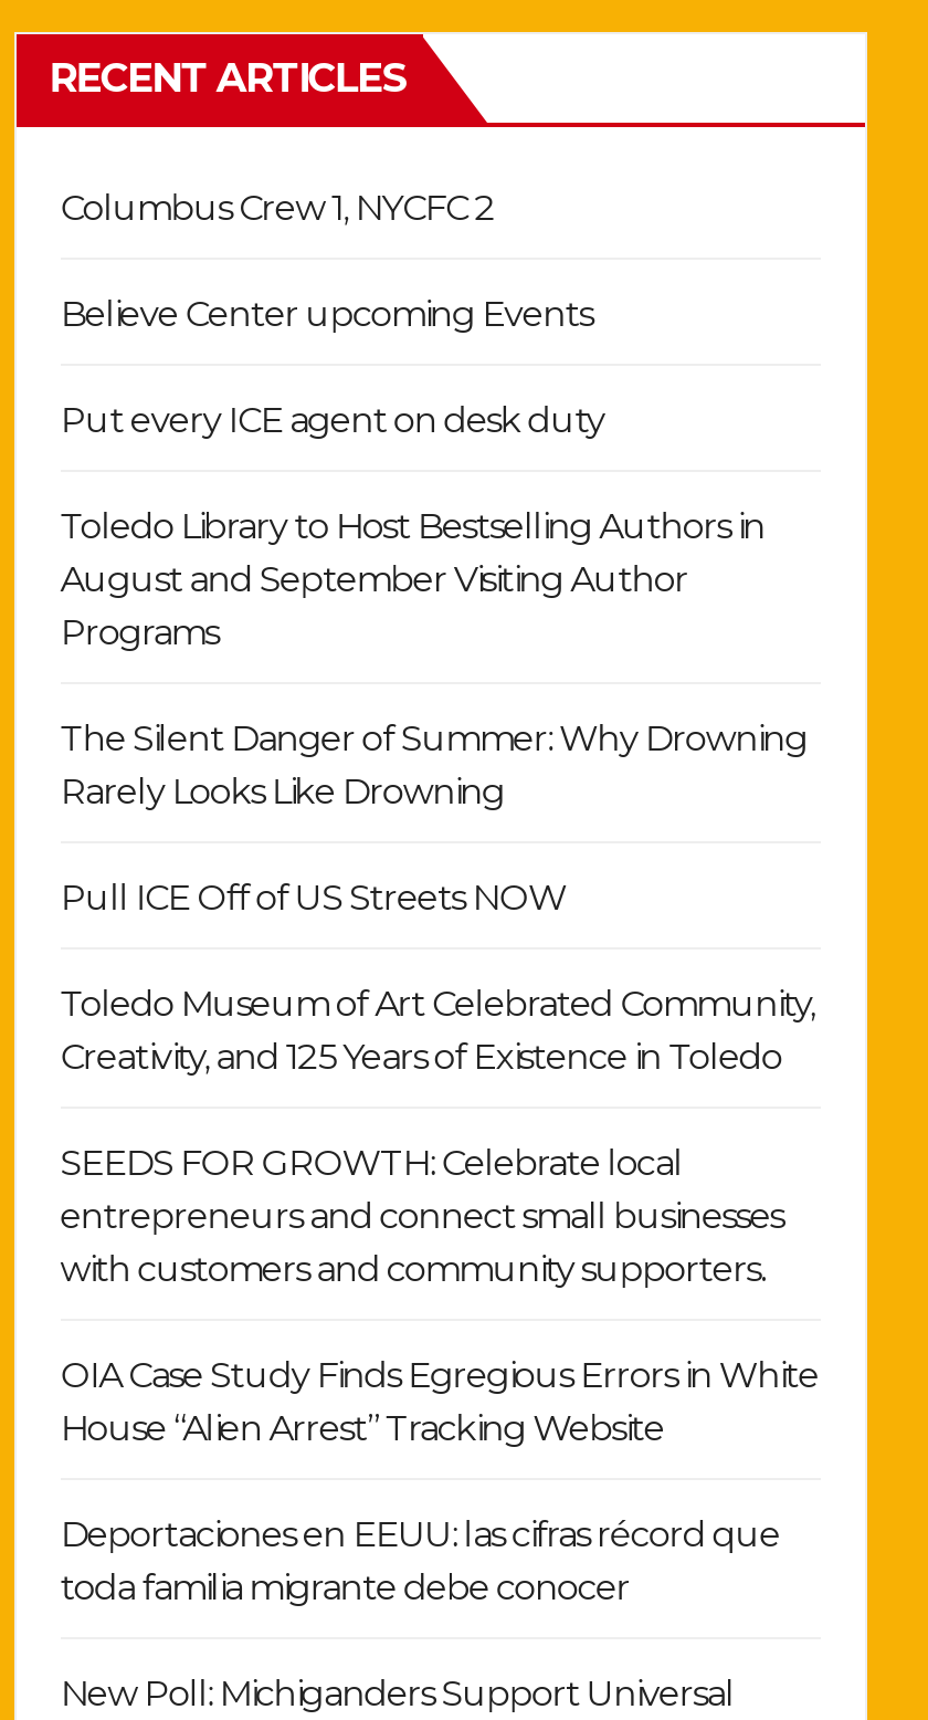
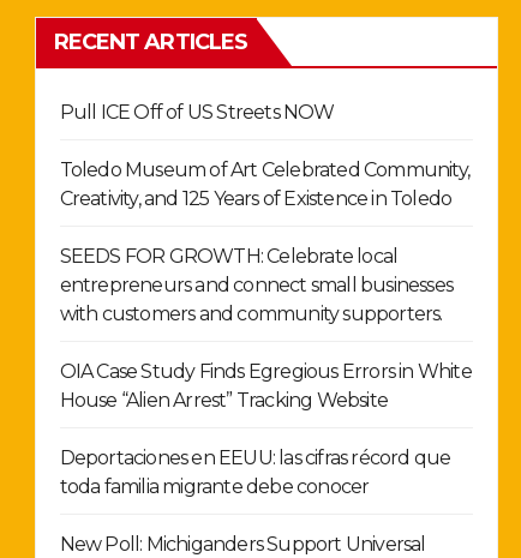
[60,187,807,813] Columbus Crew 1, NYCFC 2 | Believe Center upcoming Events | Put every ICE agent on desk duty | Toledo Library to Host Bestselling Authors in | August and September Visiting Author | Programs | The Silent Danger of Summer: Why Drowning | Rarely Looks Like Drowning -> none

